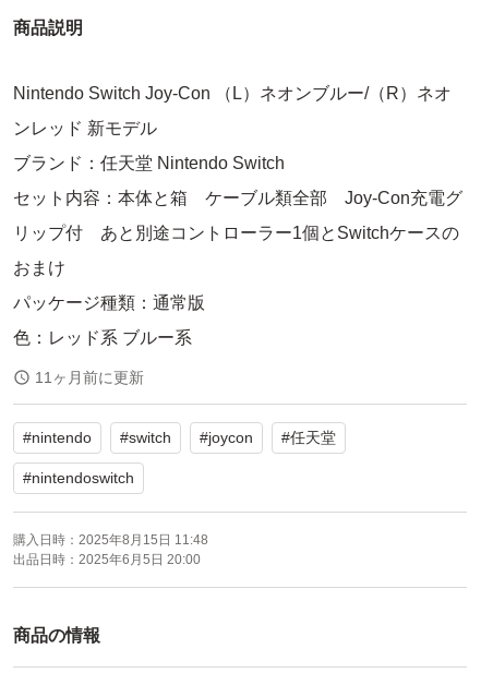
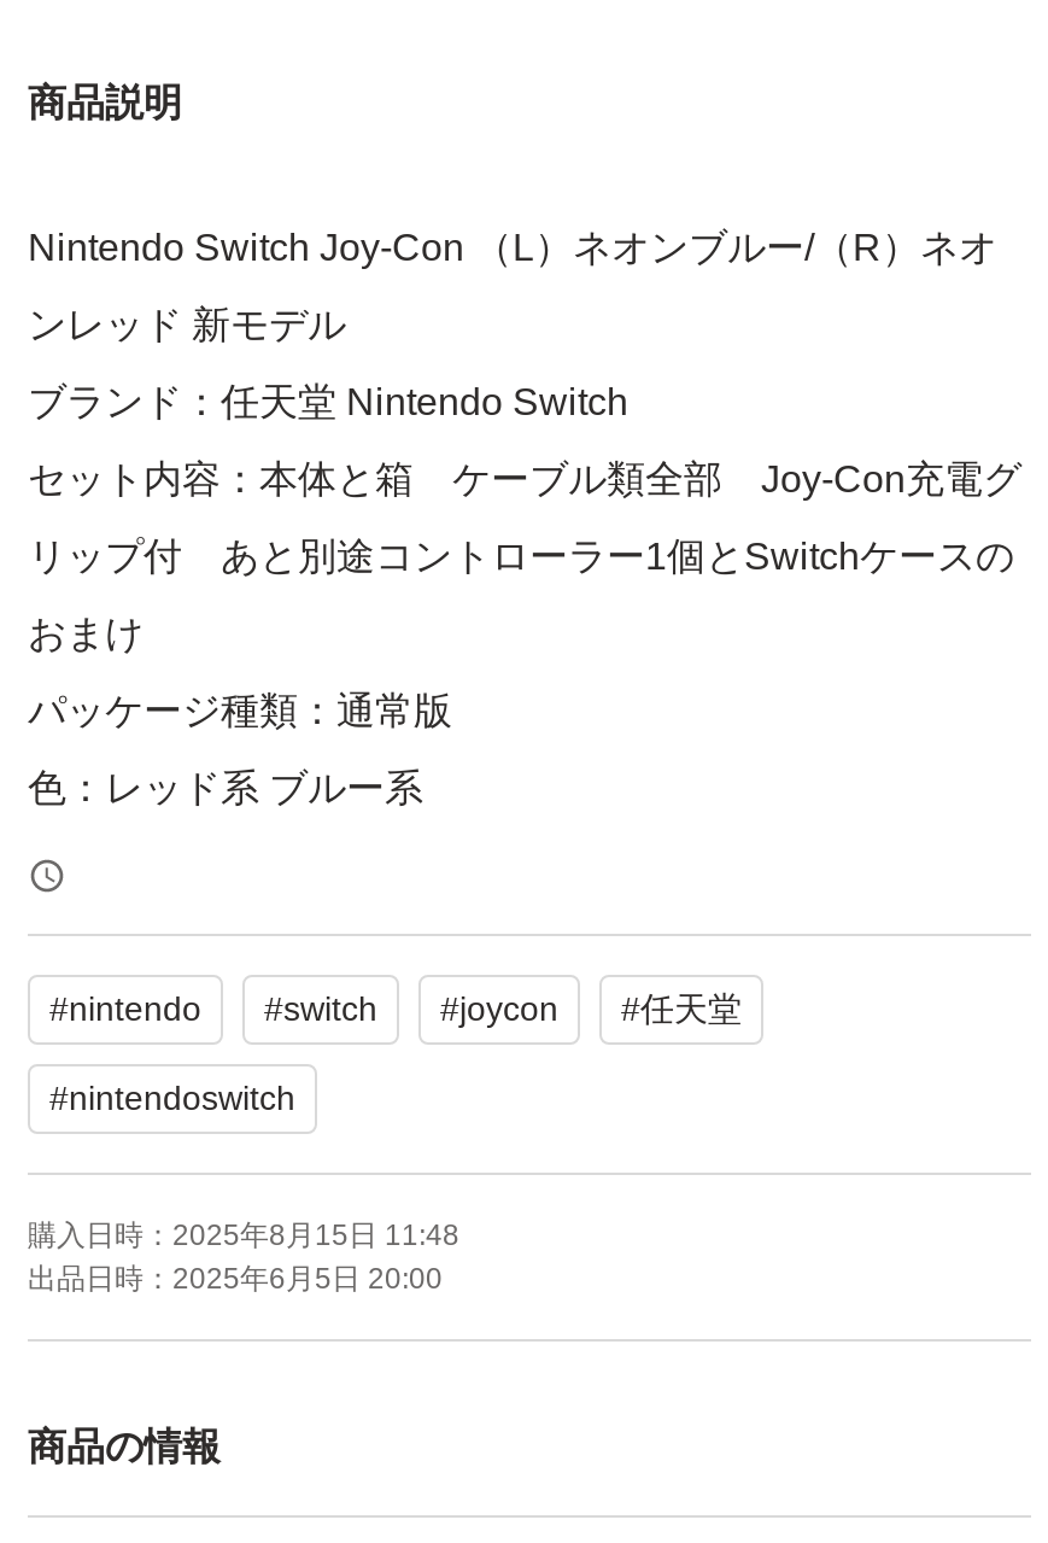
[35,369,144,387] 11ヶ月前に更新 -> none

